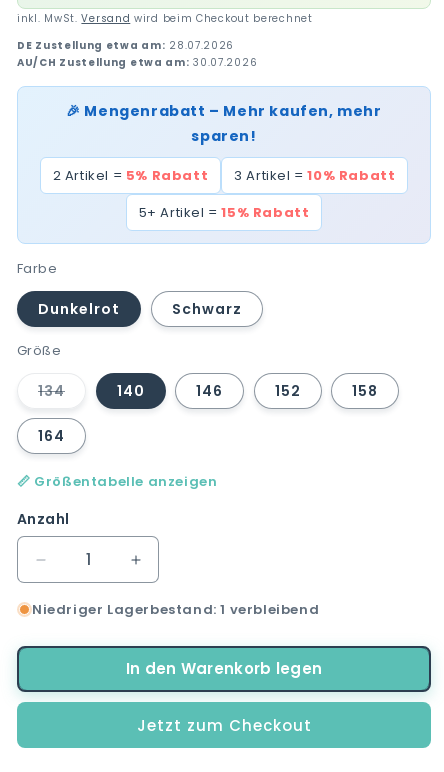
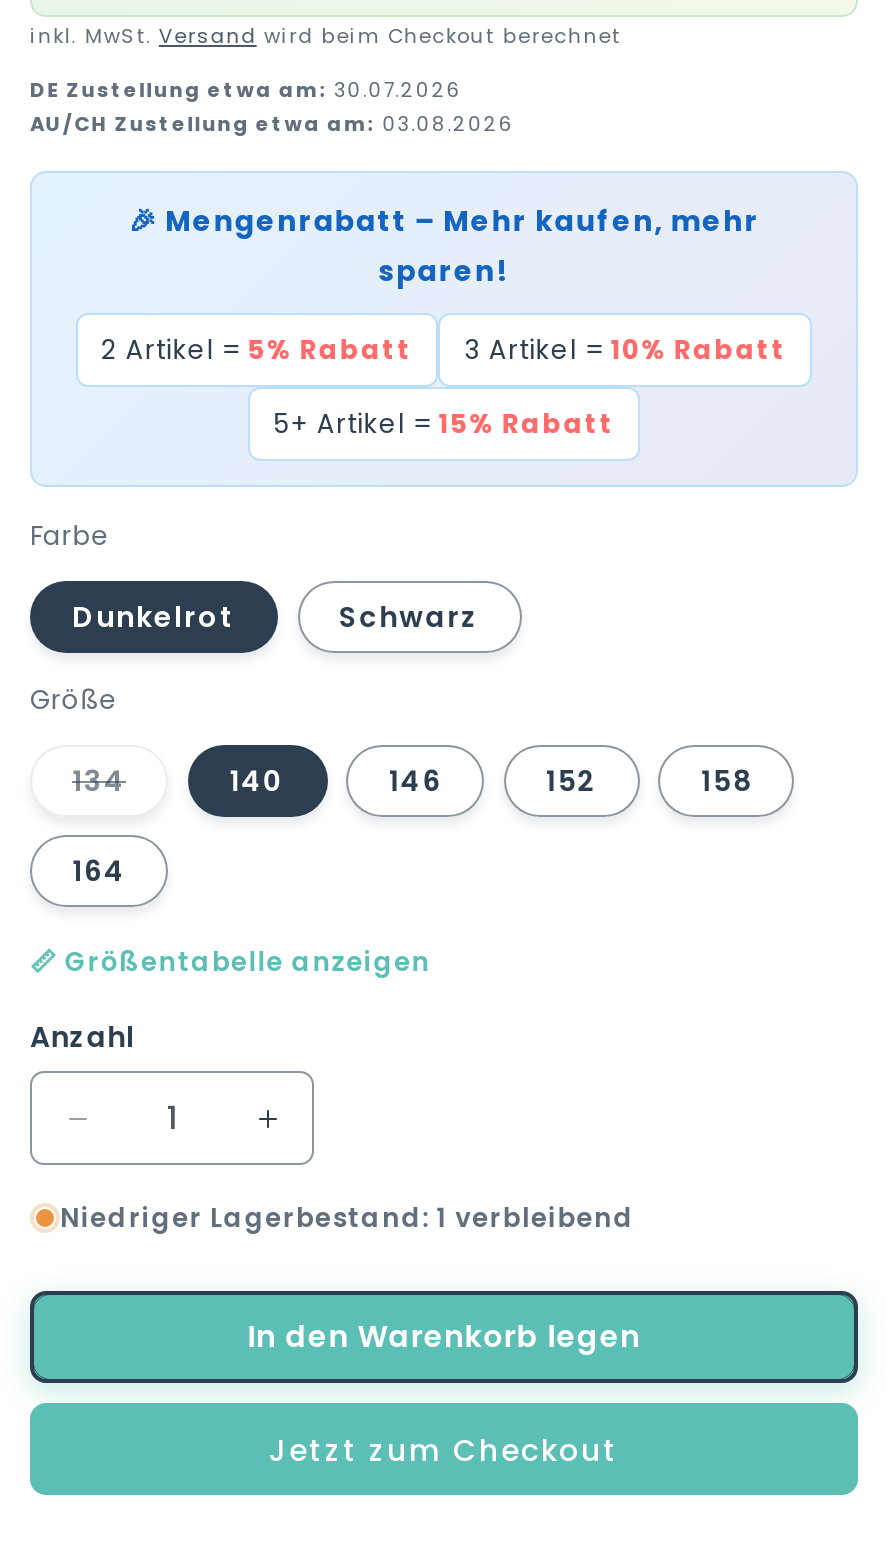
[17,38,234,53] DE Zustellung etwa am: 28.07.2026 -> [30,75,462,105] DE Zustellung etwa am: 30.07.2026
[17,55,257,70] AU/CH Zustellung etwa am: 30.07.2026 -> [30,109,514,139] AU/CH Zustellung etwa am: 03.08.2026

